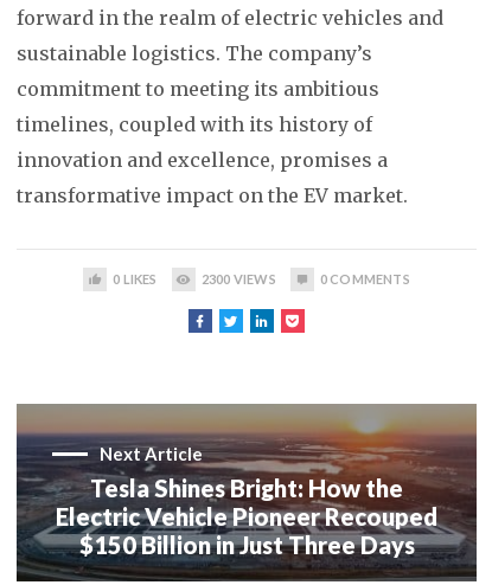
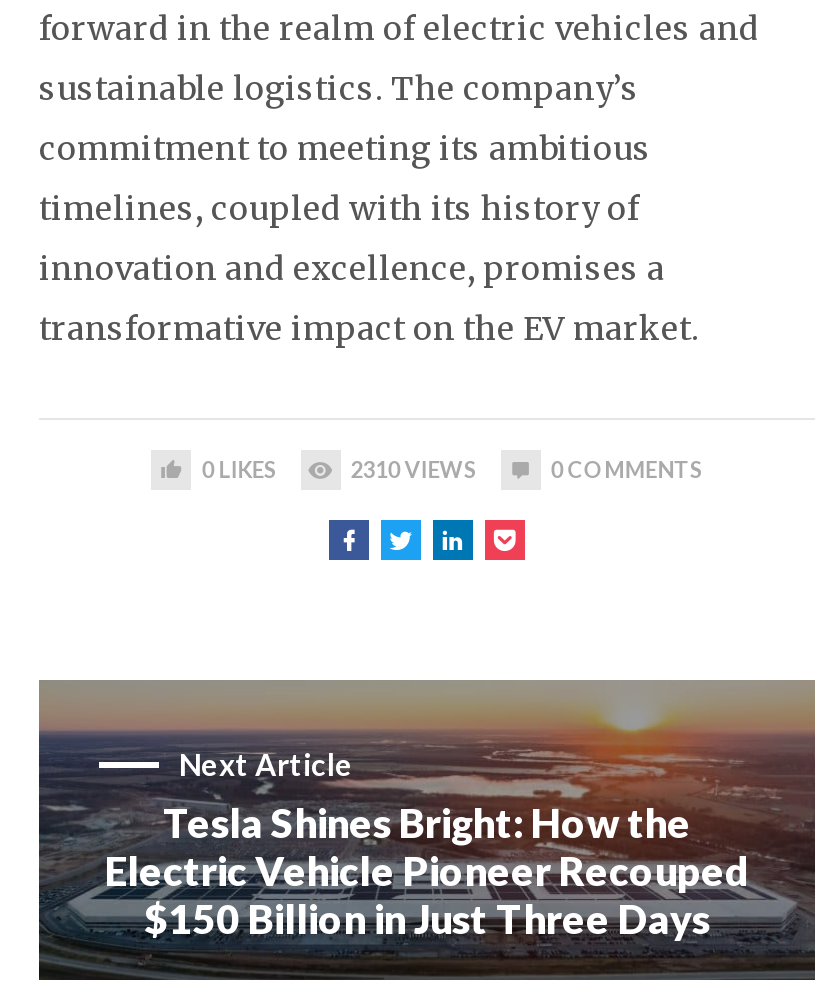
[201,272,276,287] 2300 VIEWS -> [350,457,476,483] 2310 VIEWS

